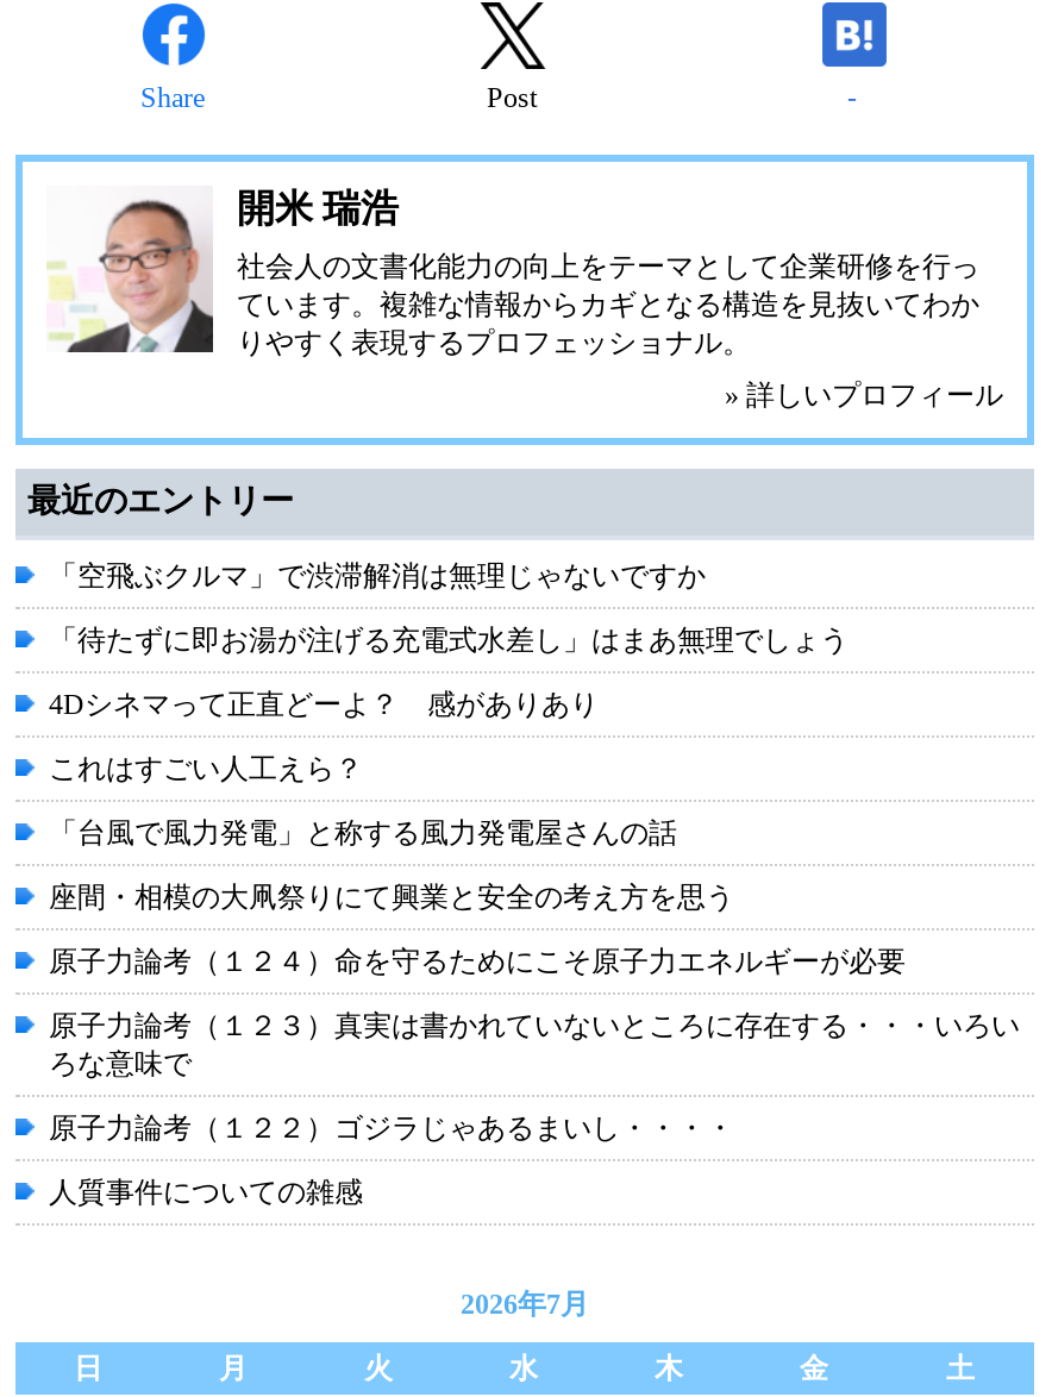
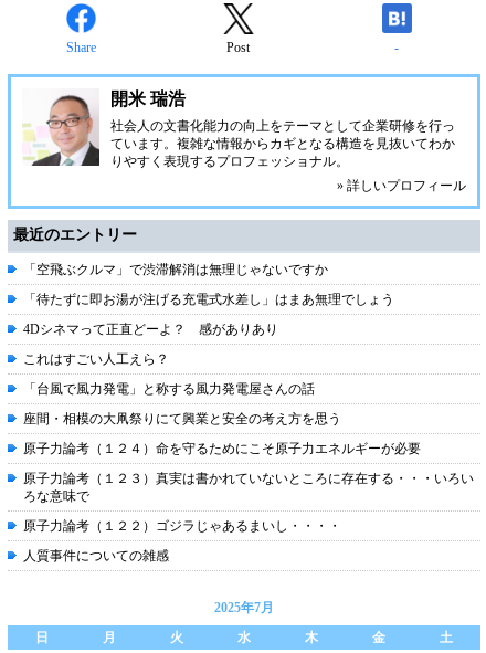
[461,1289,589,1322] 2026年7月 -> [214,601,274,616] 2025年7月

